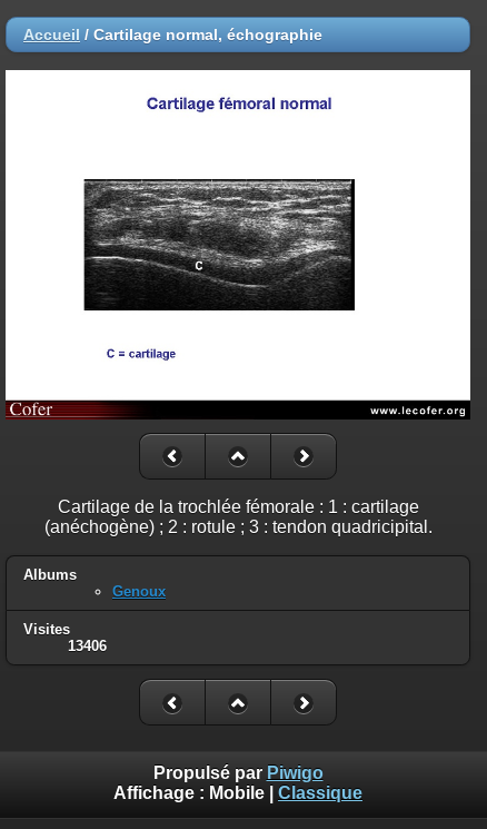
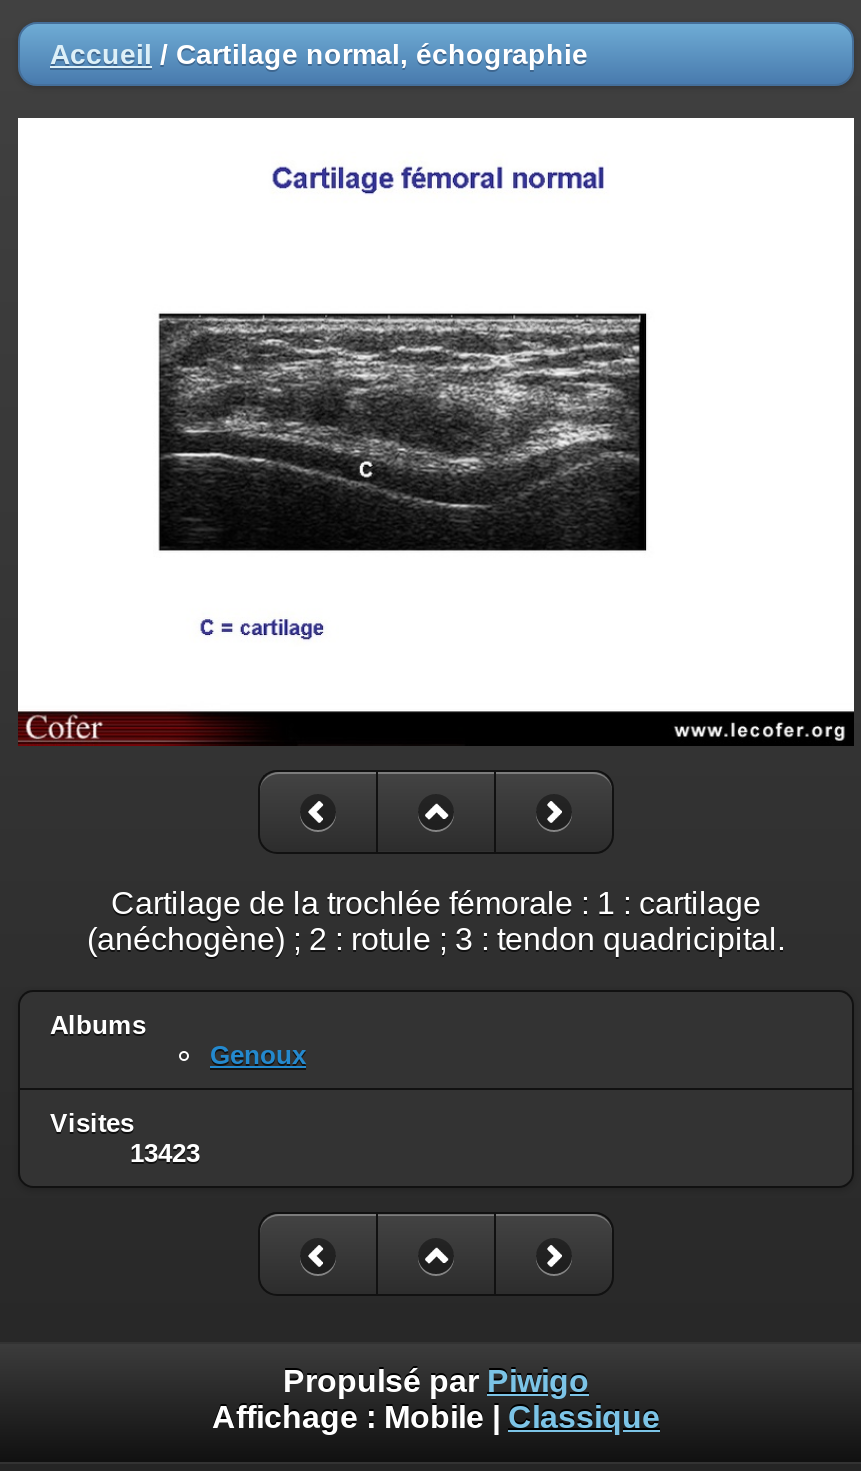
[68,637,107,654] 13406 -> [130,1137,200,1167] 13423

